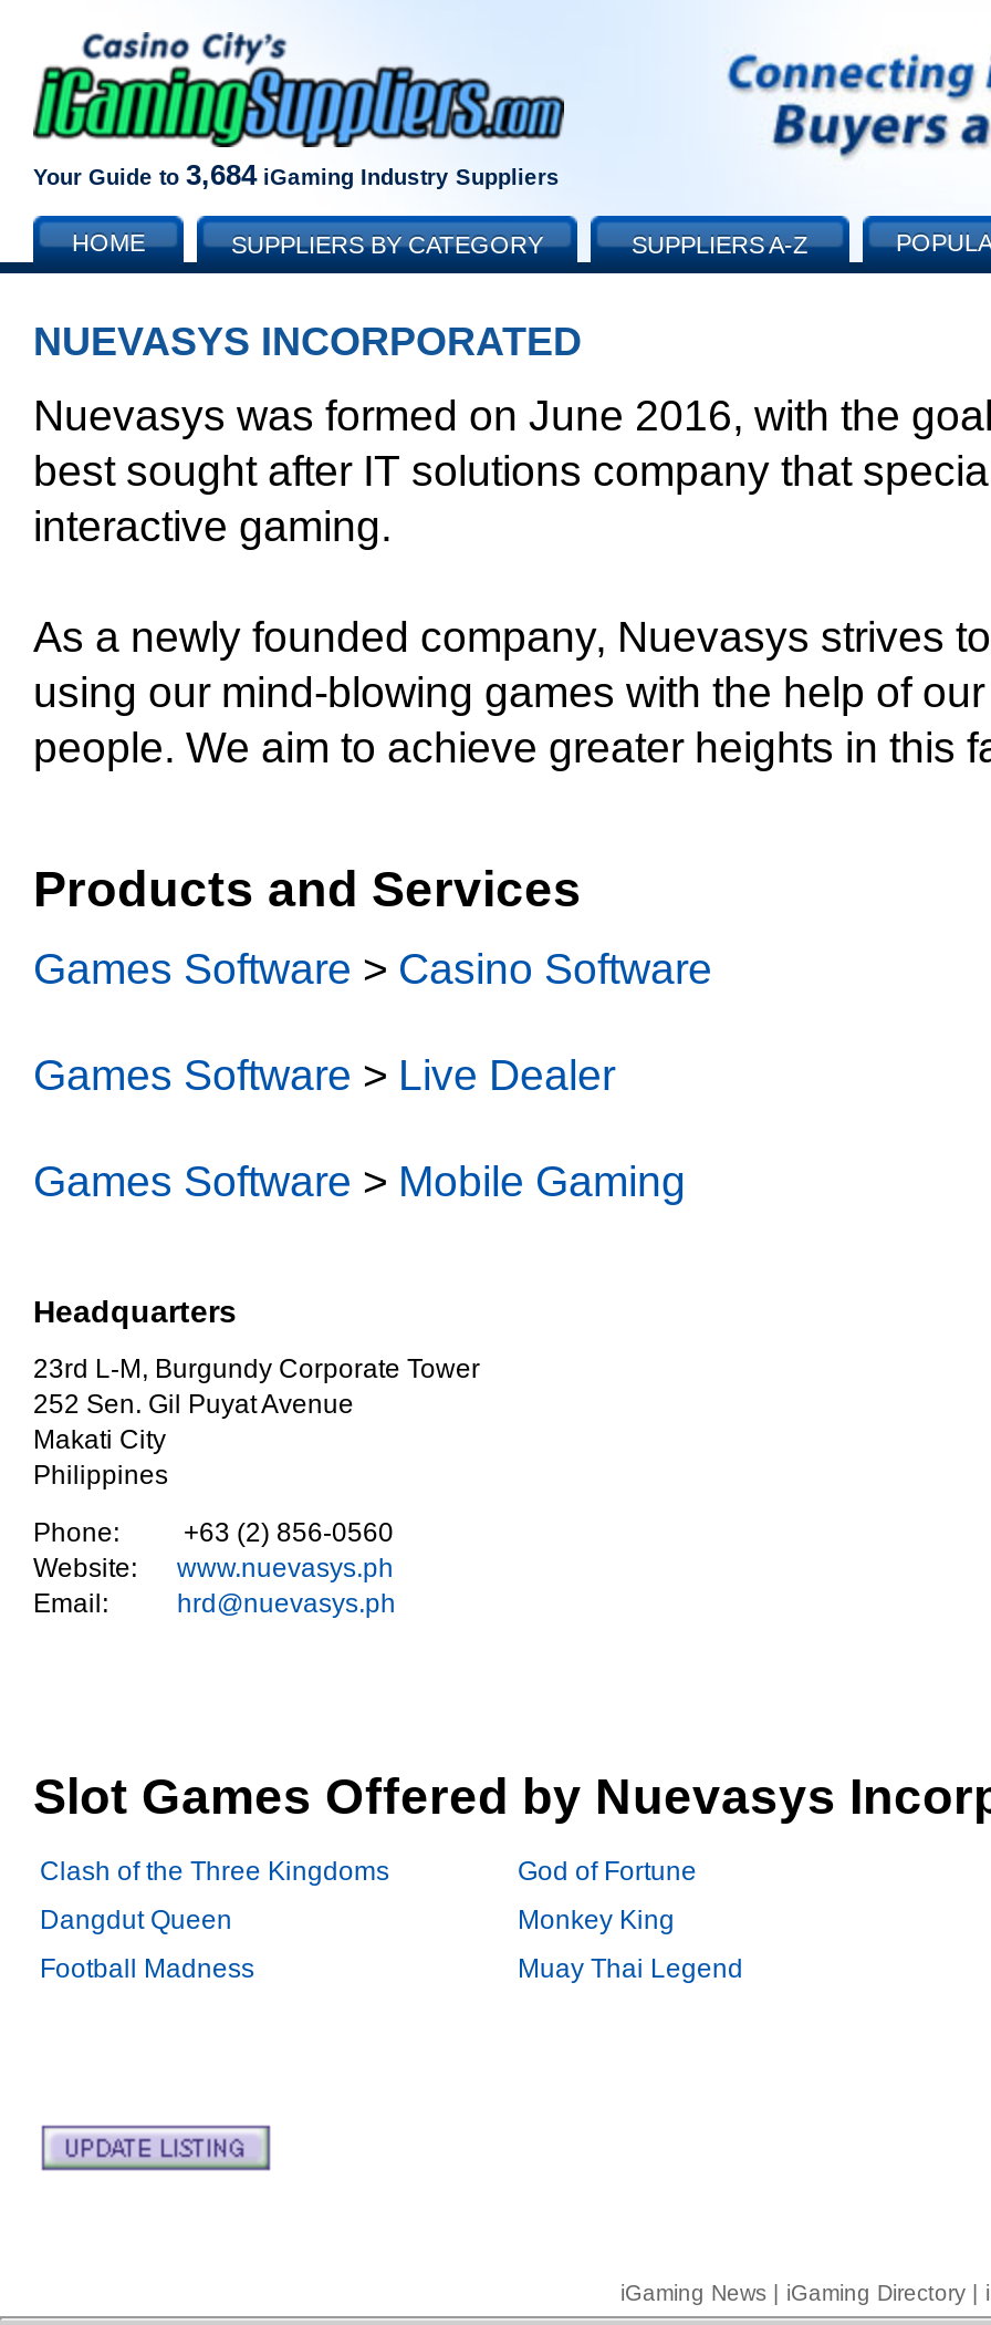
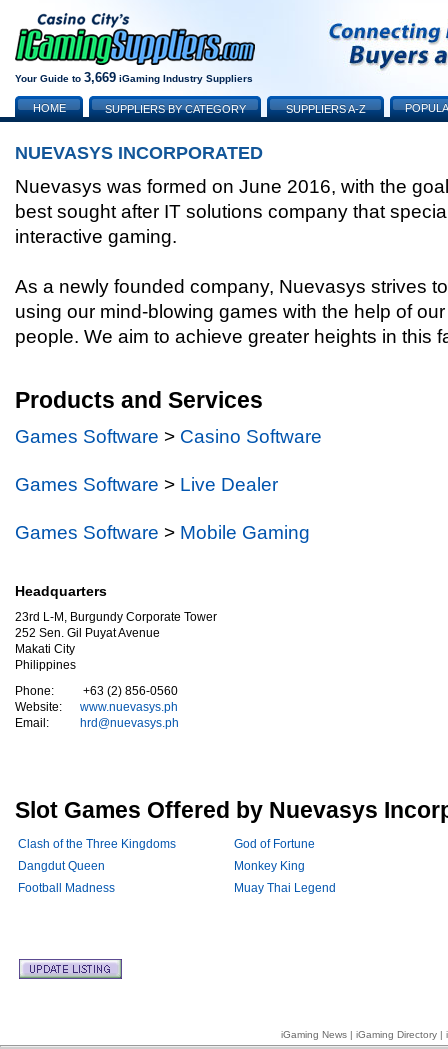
[33,158,560,191] Your Guide to 3,684 iGaming Industry Suppliers -> [15,70,253,85] Your Guide to 3,669 iGaming Industry Suppliers

